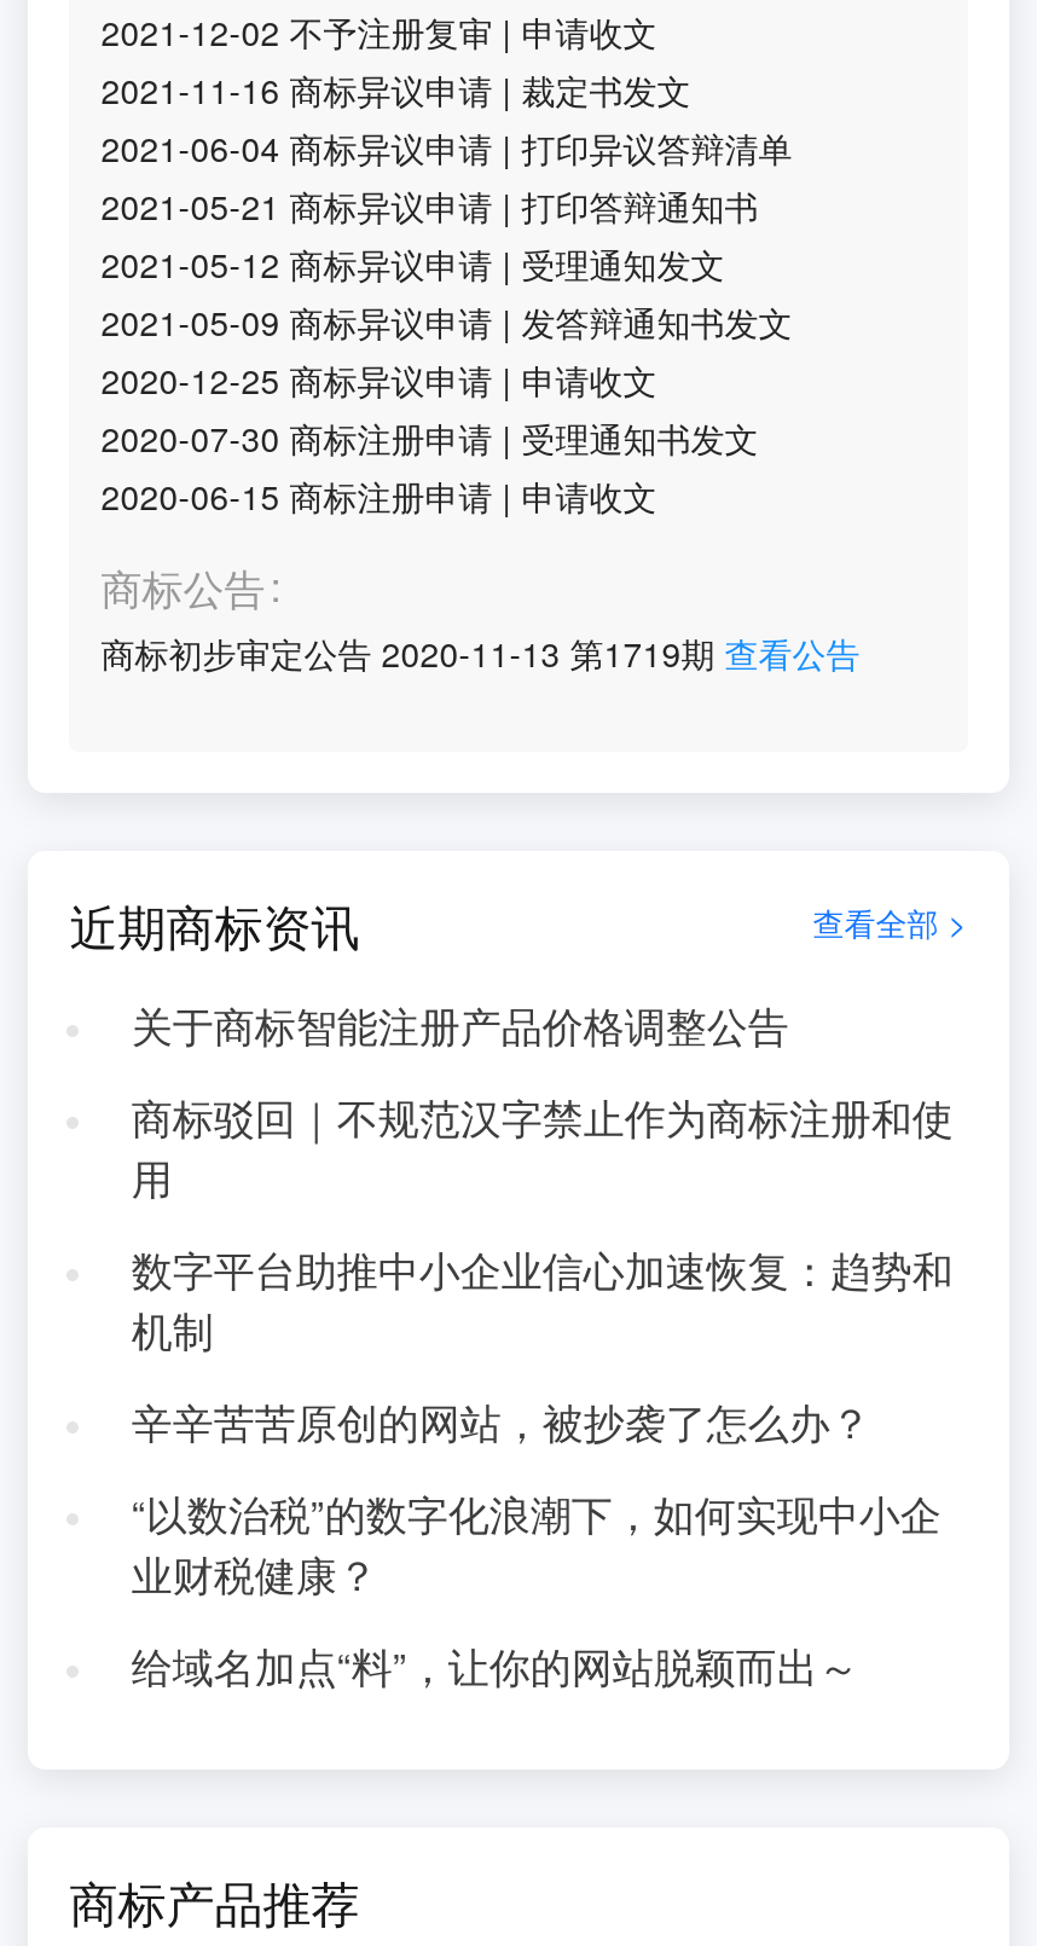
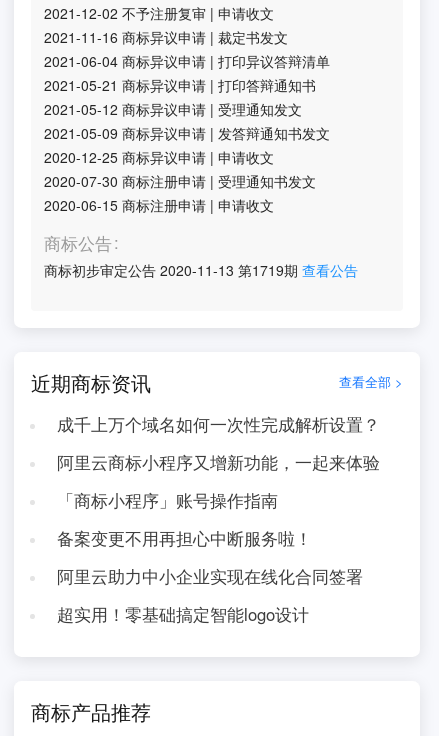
[131,996,789,1054] 关于商标智能注册产品价格调整公告 -> [57,412,380,436] 成千上万个域名如何一次性完成解析设置？
[131,1088,953,1206] 商标驳回｜不规范汉字禁止作为商标注册和使 | 用 -> [57,450,380,474] 阿里云商标小程序又增新功能，一起来体验
[131,1240,953,1359] 数字平台助推中小企业信心加速恢复：趋势和 | 机制 -> [57,488,278,512] 「商标小程序」账号操作指南
[131,1392,871,1450] 辛辛苦苦原创的网站，被抄袭了怎么办？ -> [57,526,312,550] 备案变更不用再担心中断服务啦！
[131,1484,941,1602] “以数治税”的数字化浪潮下，如何实现中小企 | 业财税健康？ -> [57,564,363,588] 阿里云助力中小企业实现在线化合同签署
[131,1636,859,1694] 给域名加点“料”，让你的网站脱颖而出～ -> [57,602,309,626] 超实用！零基础搞定智能logo设计

